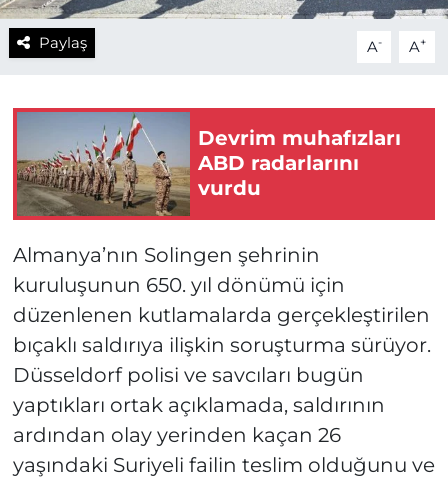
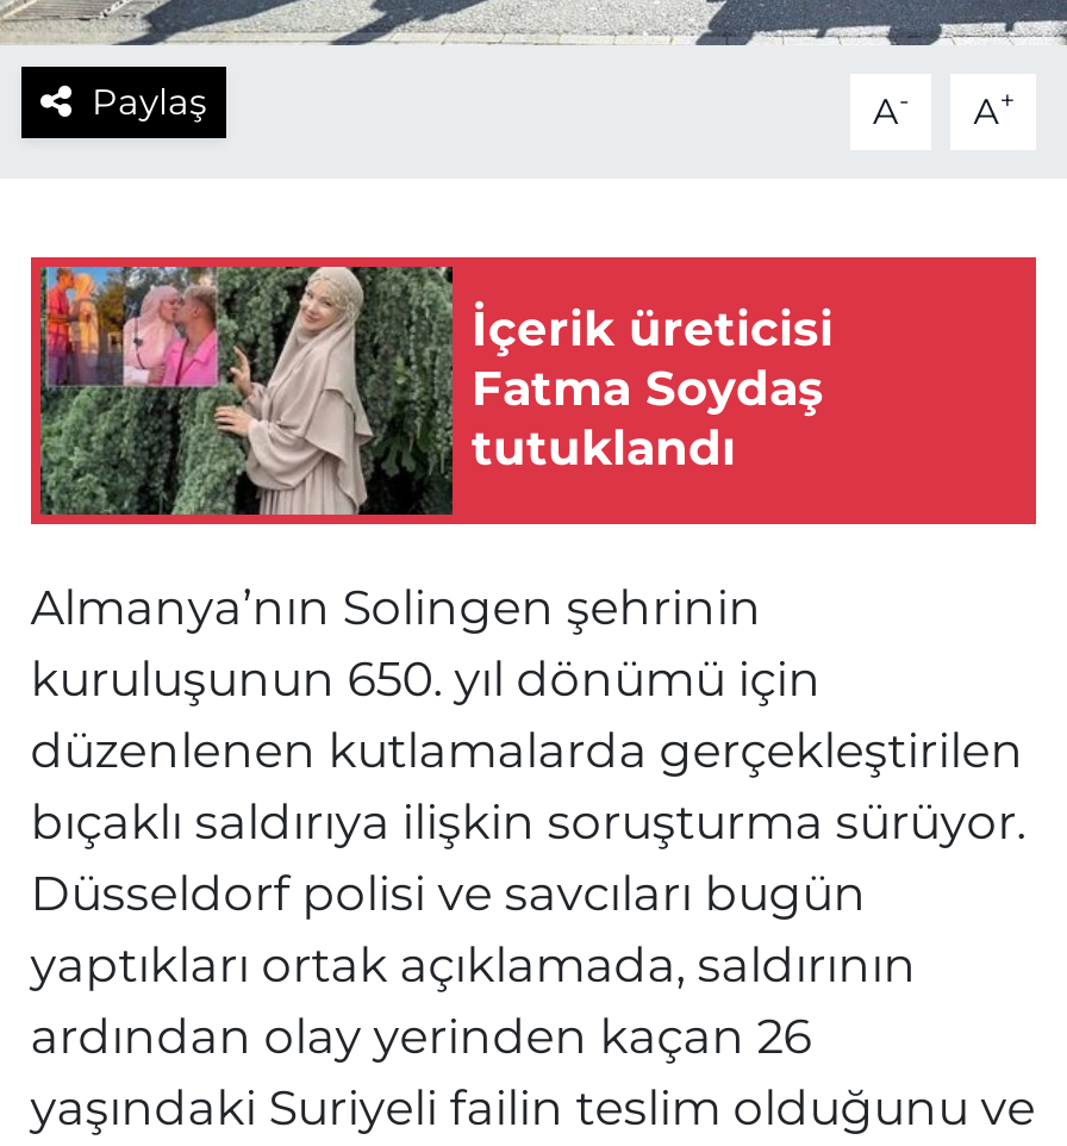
[16,111,401,217] [image] | Devrim muhafızları | ABD radarlarını | vurdu -> [38,264,834,517] [image] | İçerik üreticisi | Fatma Soydaş | tutuklandı

